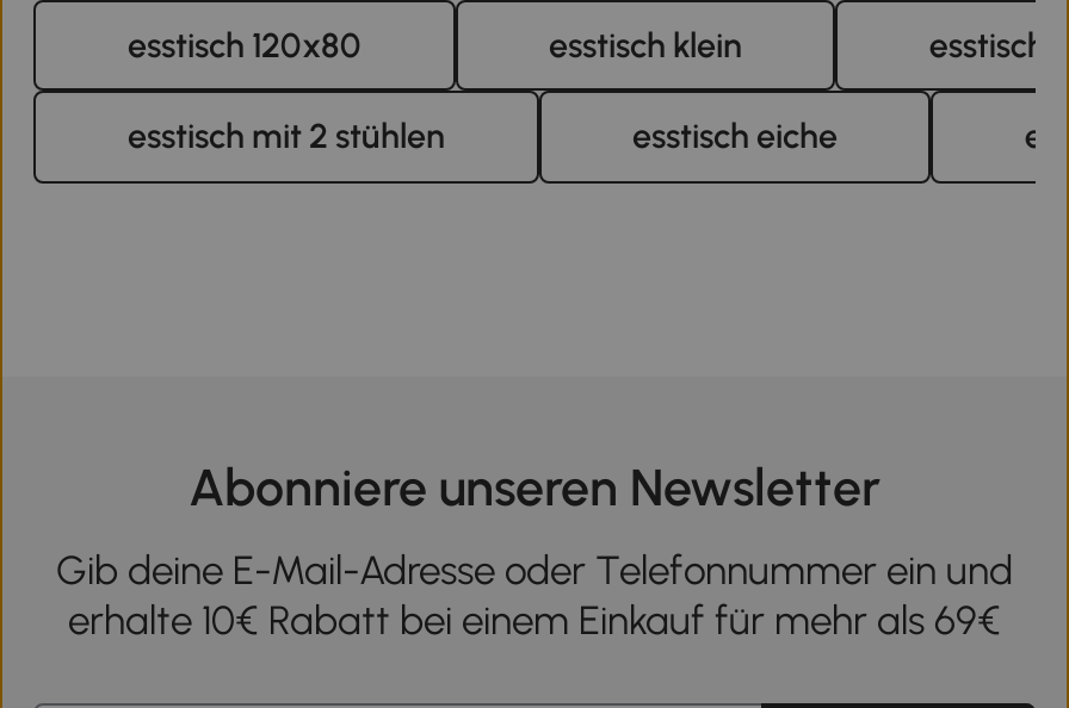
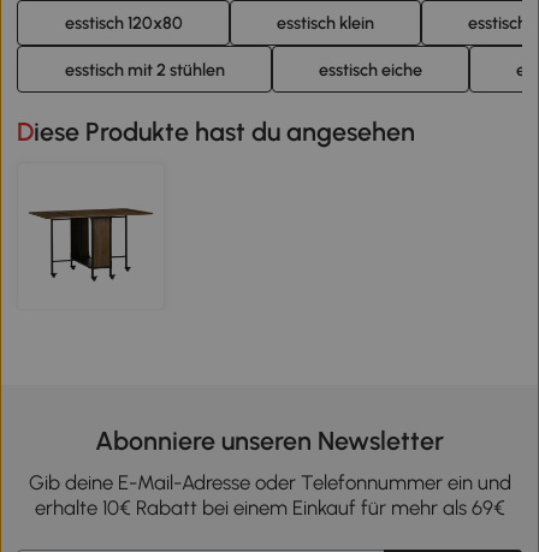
none -> [29,207,154,281] [image]
none -> [34,116,415,146] Diese Produkte hast du angesehen

